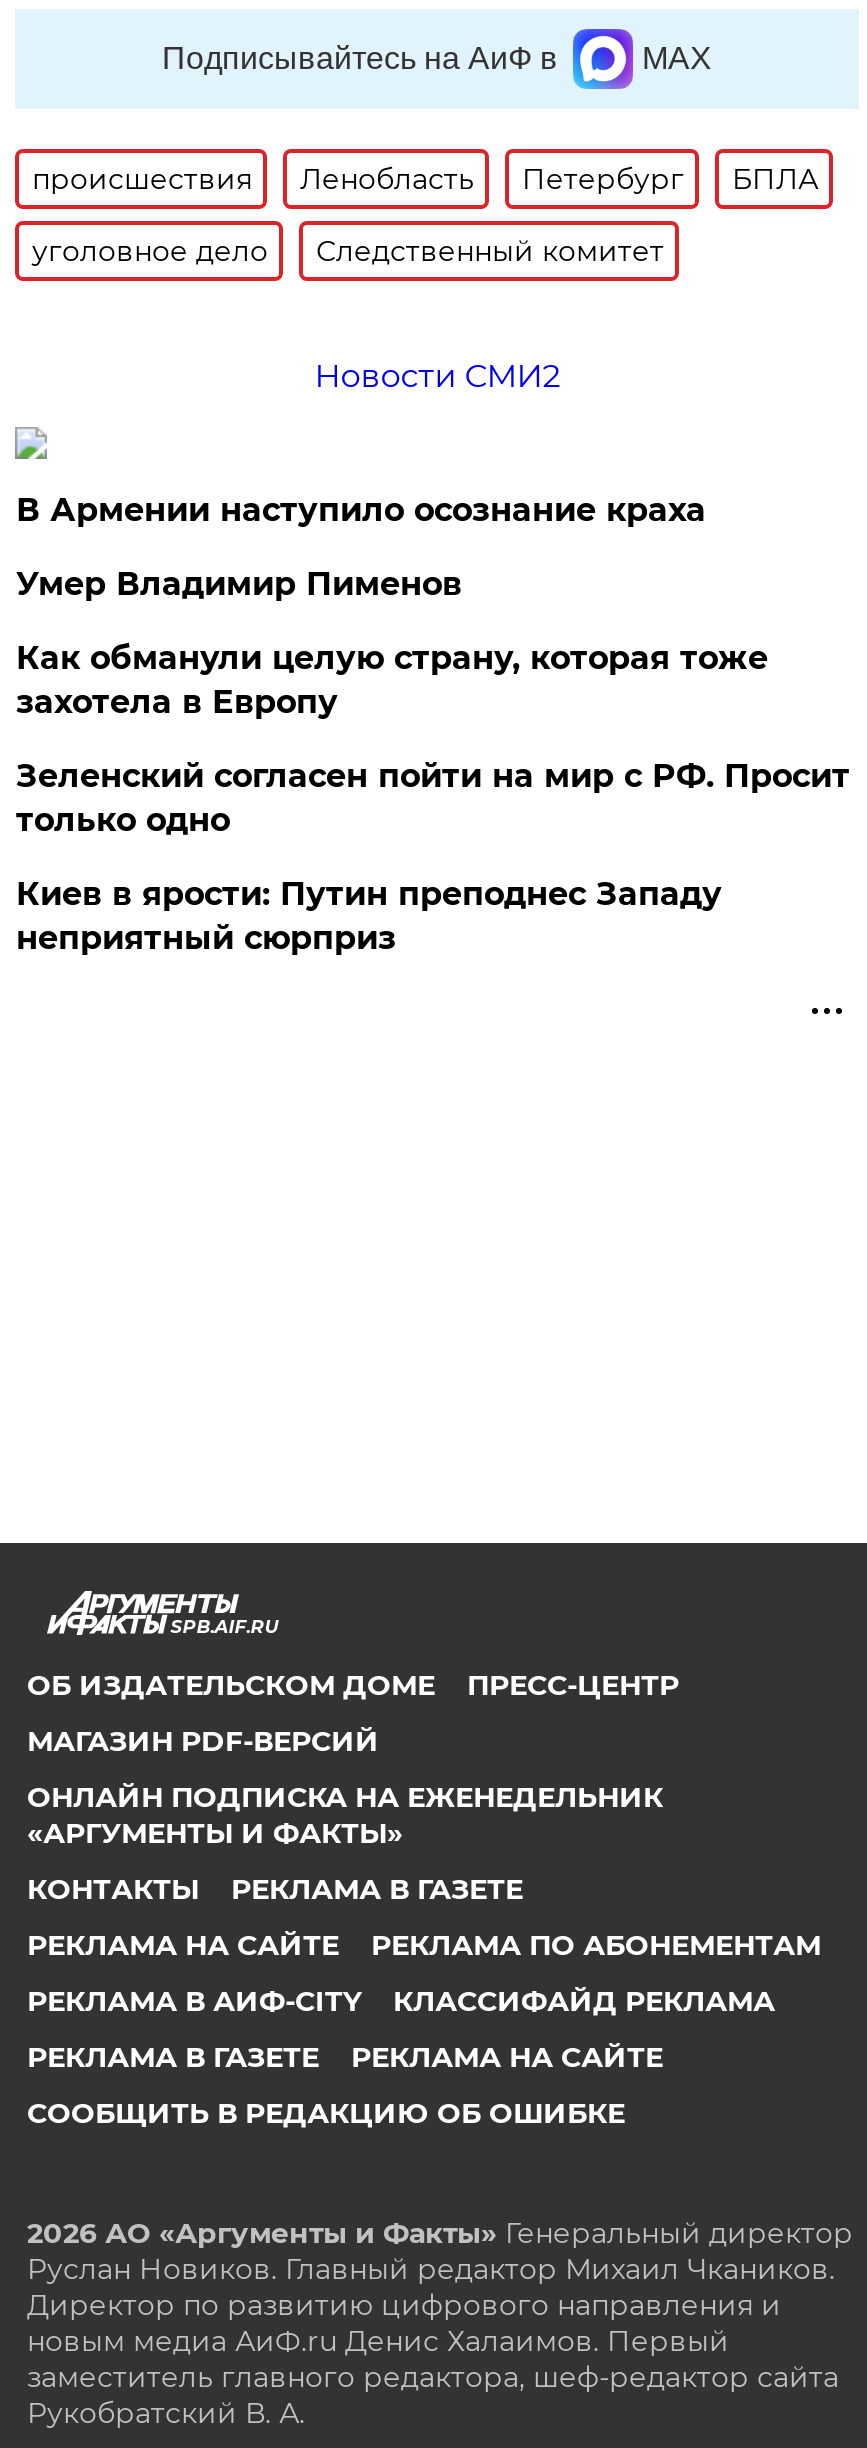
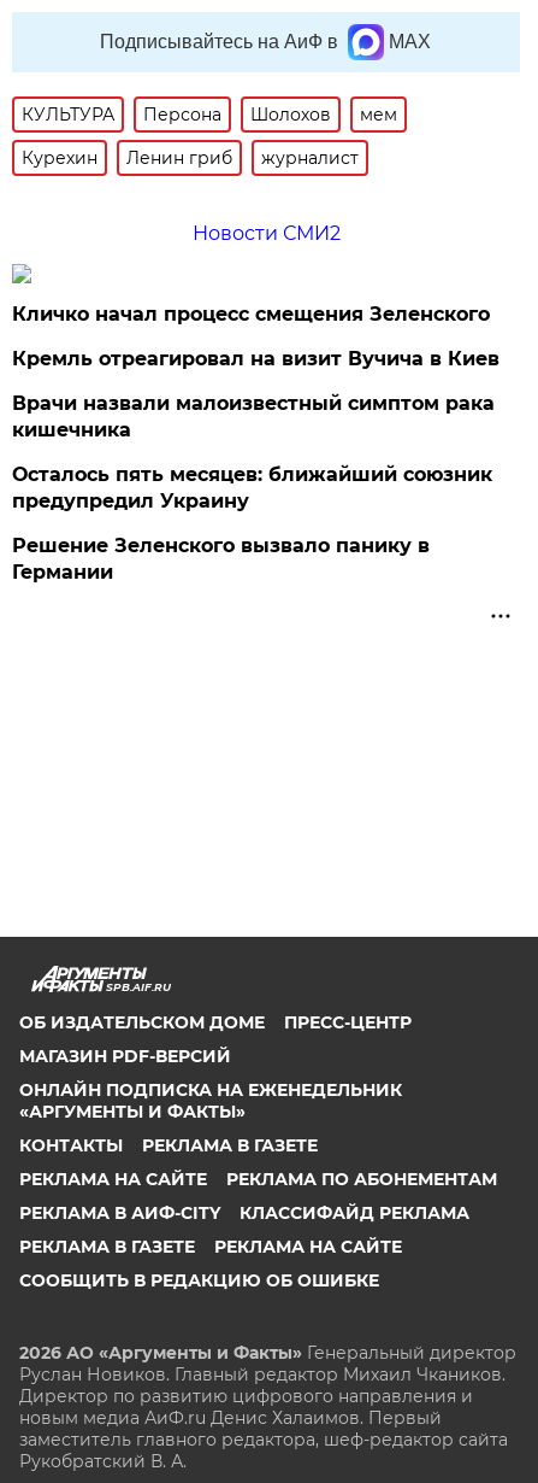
[32,161,818,197] происшествия | Ленобласть | Петербург | БПЛА -> [22,104,398,126] КУЛЬТУРА | Персона | Шолохов | мем
[32,233,664,269] уголовное дело | Следственный комитет -> [22,147,359,169] Курехин | Ленин гриб | журналист
[16,491,706,529] В Армении наступило осознание краха -> [13,303,490,326] Кличко начал процесс смещения Зеленского
[16,565,462,603] Умер Владимир Пименов -> [13,348,500,371] Кремль отреагировал на визит Вучича в Киев
[16,639,768,721] Как обманули целую страну, которая тоже | захотела в Европу -> [13,392,495,442] Врачи назвали малоизвестный симптом рака | кишечника
[16,757,850,839] Зеленский согласен пойти на мир с РФ. Просит | только одно -> [13,463,493,513] Осталось пять месяцев: ближайший союзник | предупредил Украину
[16,875,722,957] Киев в ярости: Путин преподнес Западу | неприятный сюрприз -> [13,534,430,584] Решение Зеленского вызвало панику в | Германии

